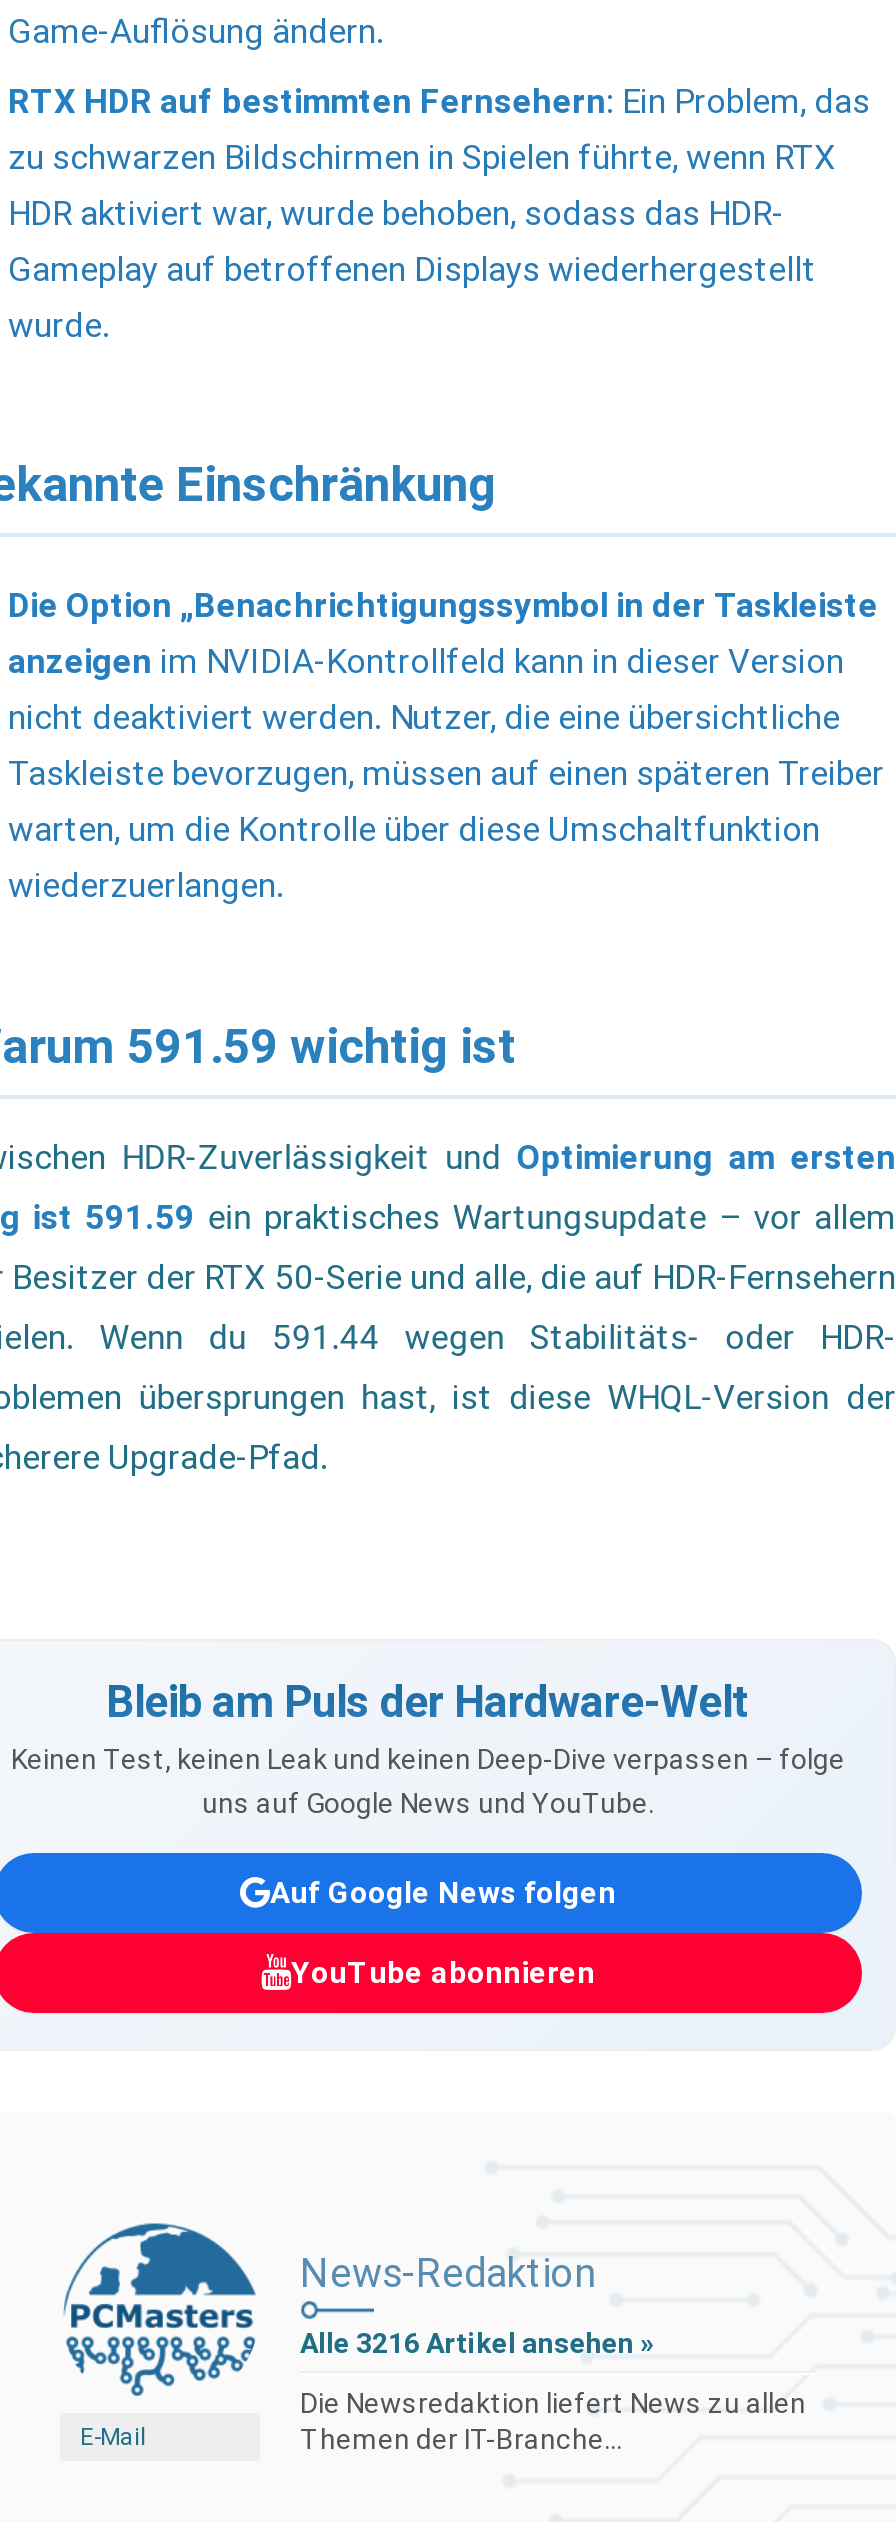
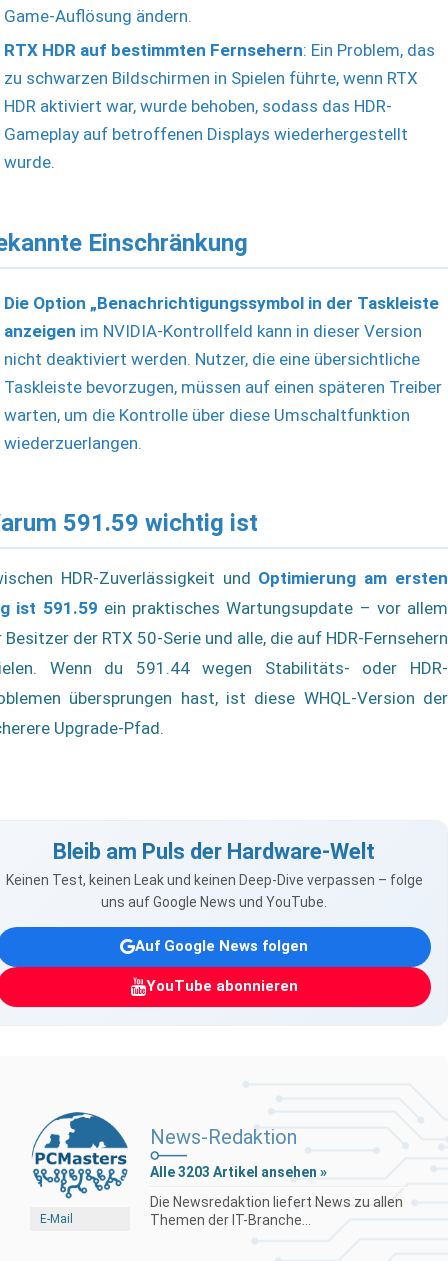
[300,2328,654,2360] Alle 3216 Artikel ansehen » -> [150,1164,327,1180] Alle 3203 Artikel ansehen »

